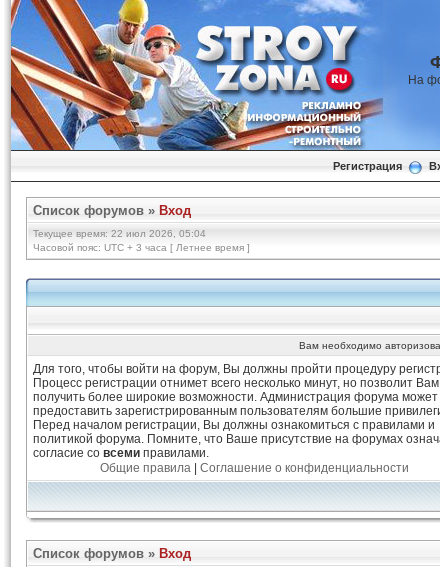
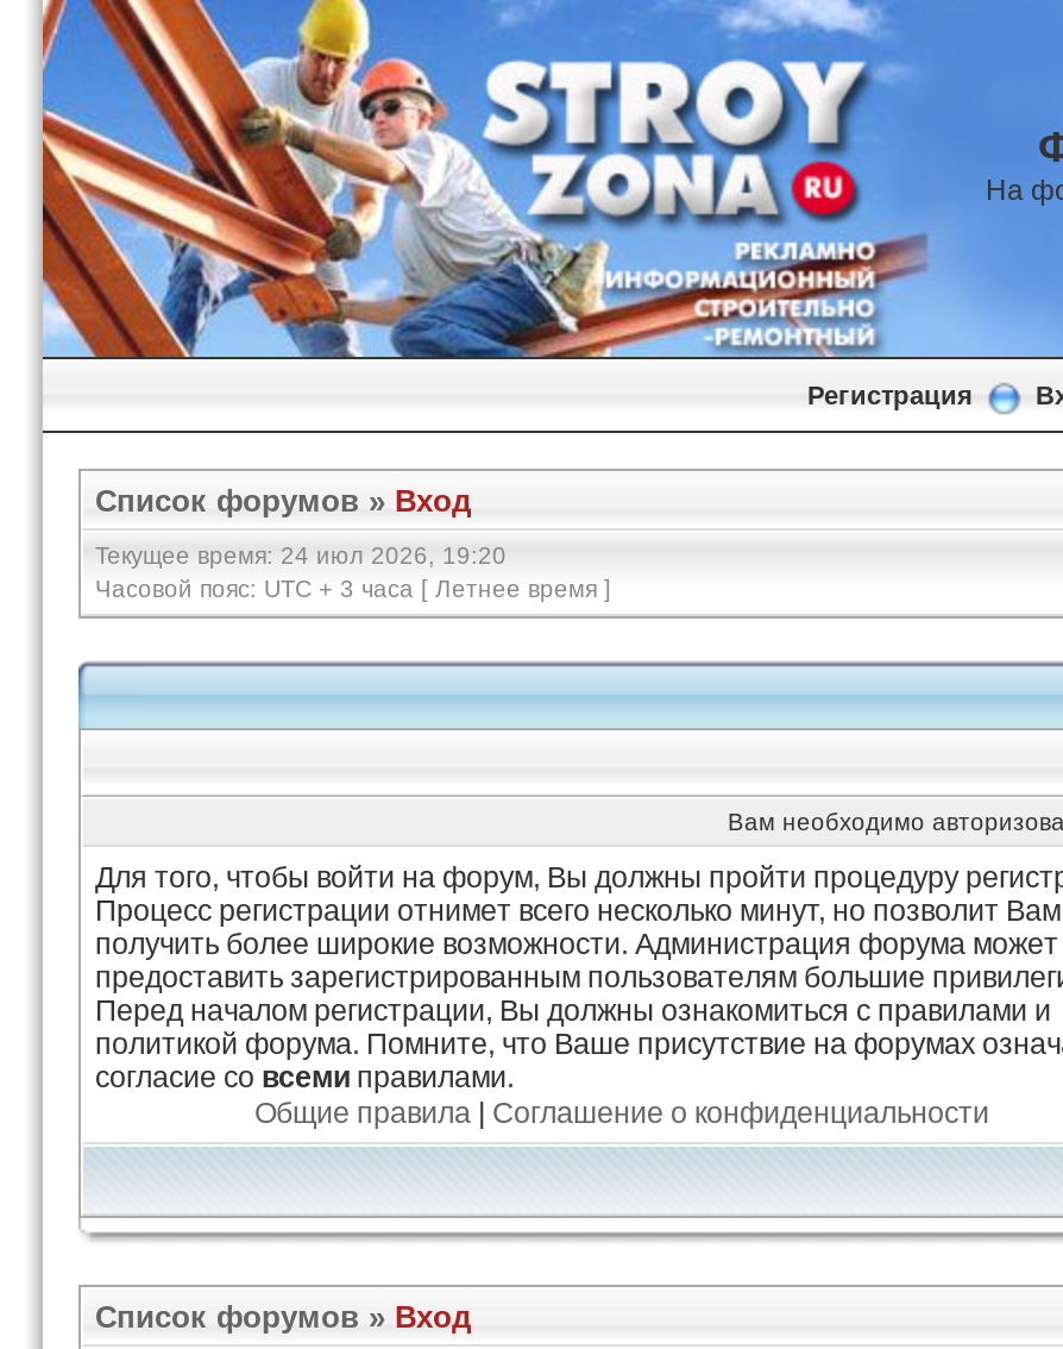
[33,228,206,239] Текущее время: 22 июл 2026, 05:04 -> [95,542,507,569] Текущее время: 24 июл 2026, 19:20

